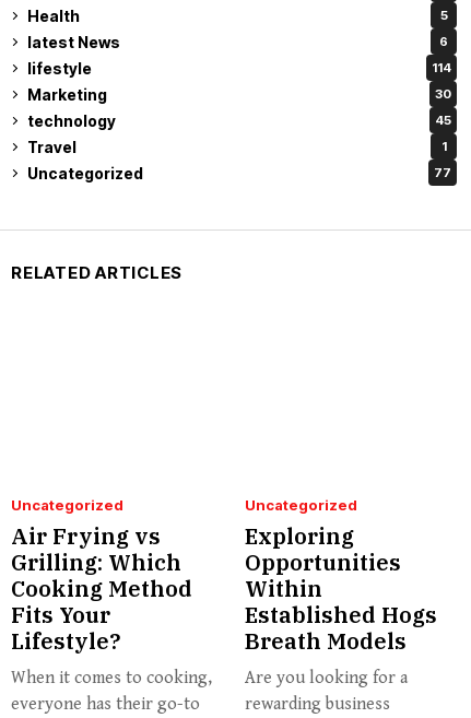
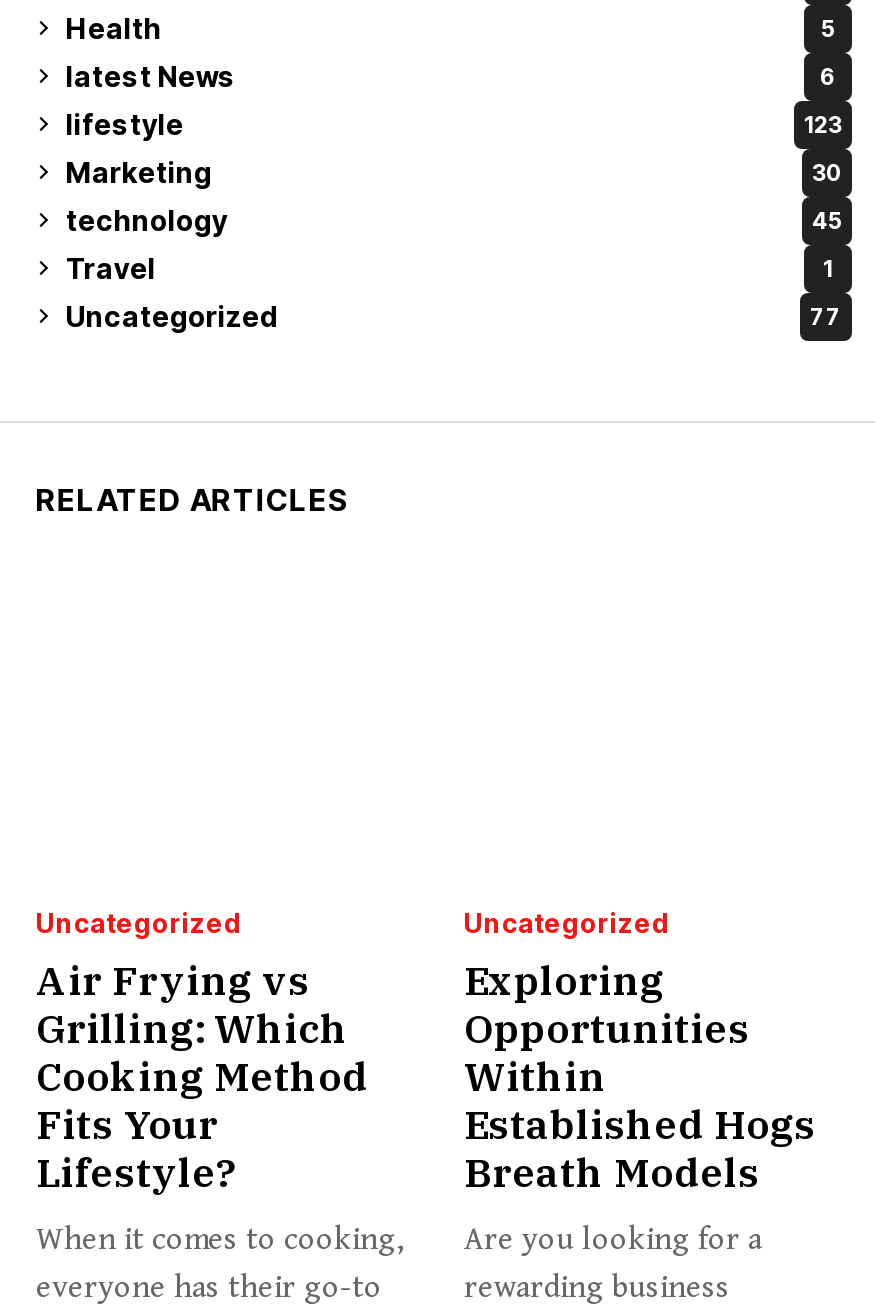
[432,60,451,76] 114 -> [804,111,842,139] 123

